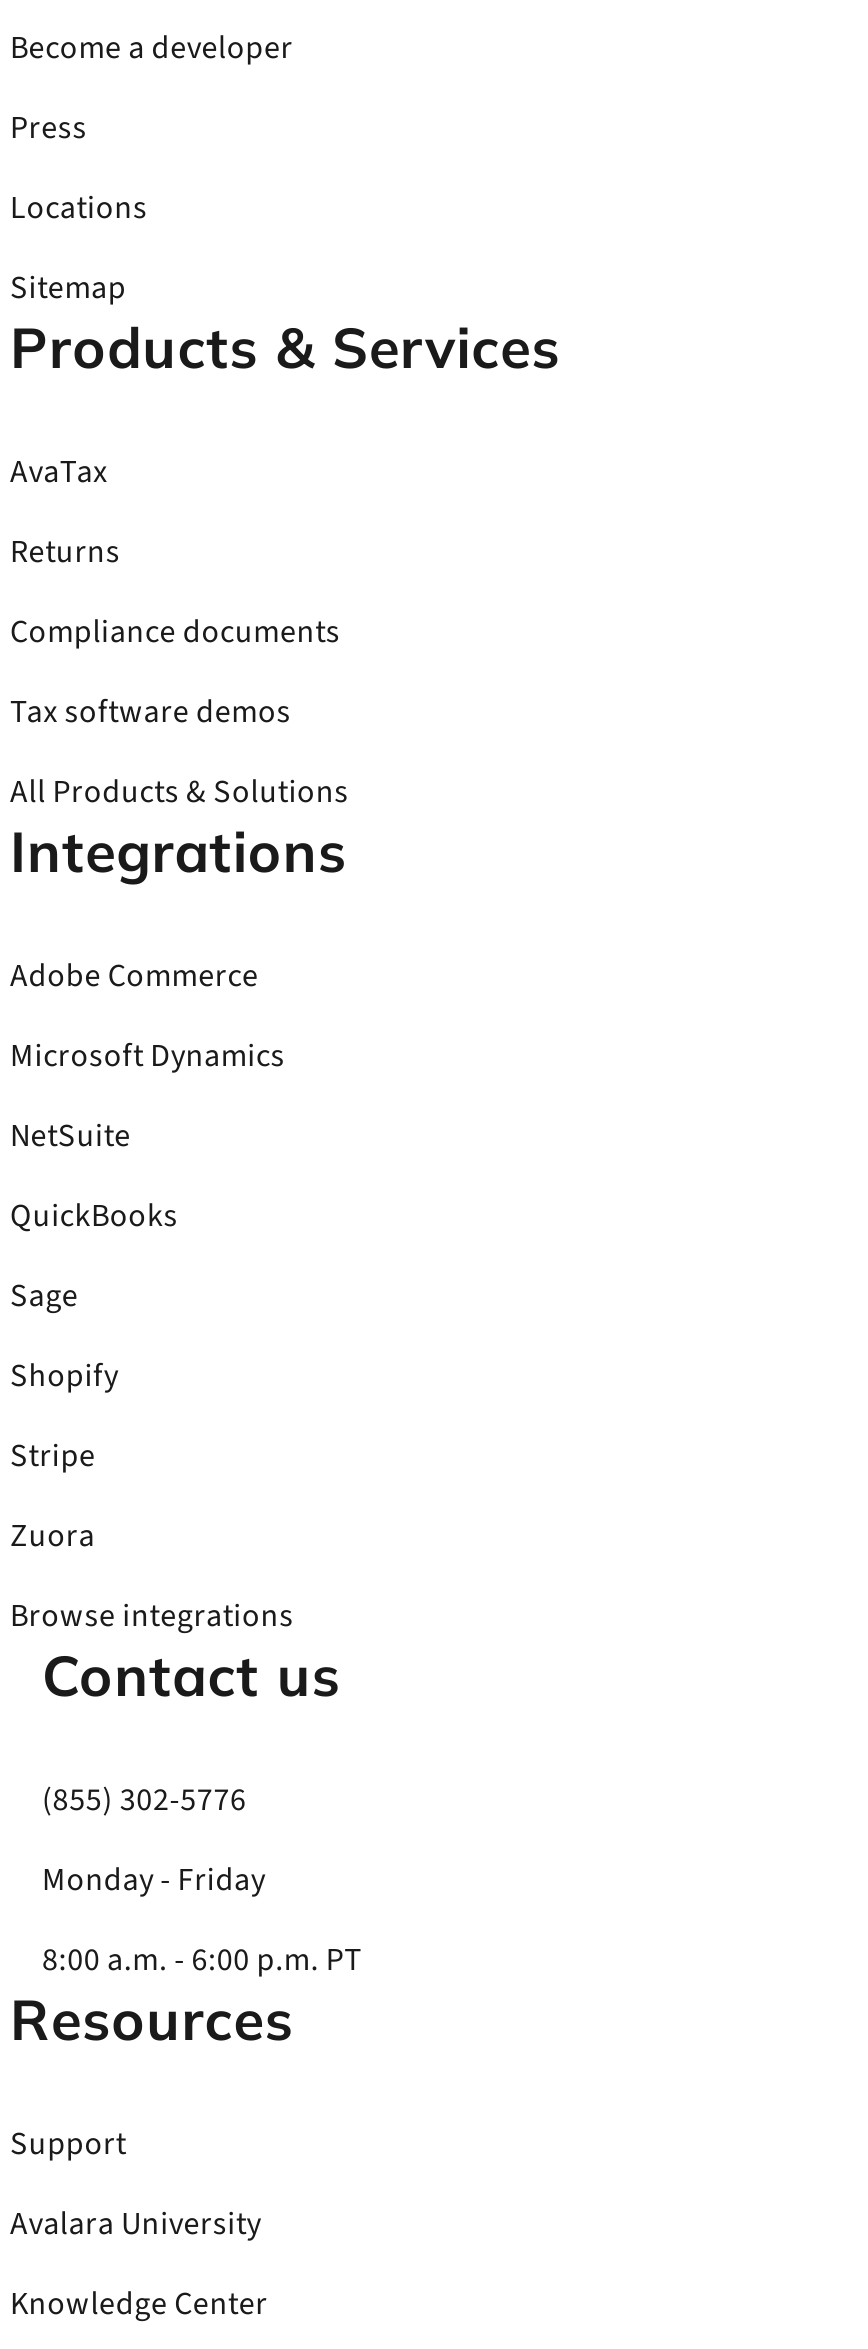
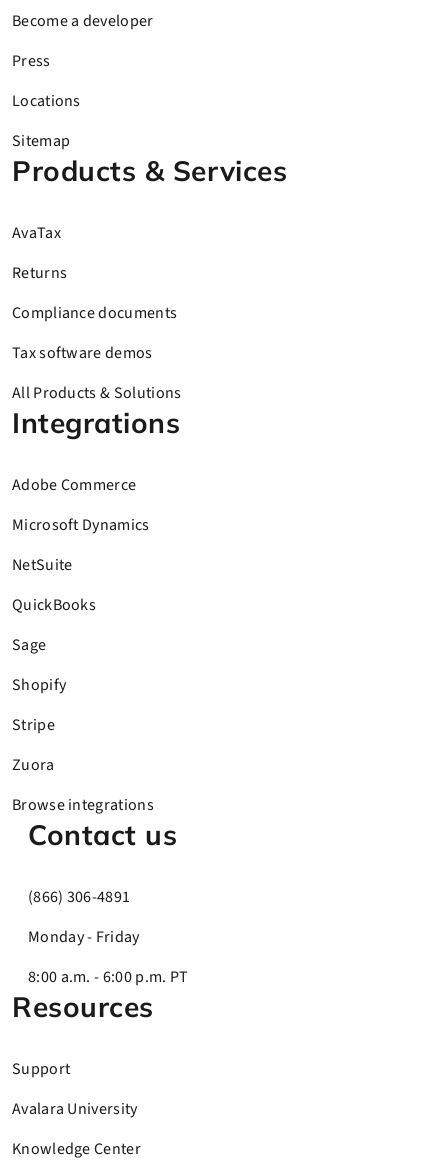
[42,1778,247,1822] (855) 302-5776 -> [28,886,130,908] (866) 306-4891

